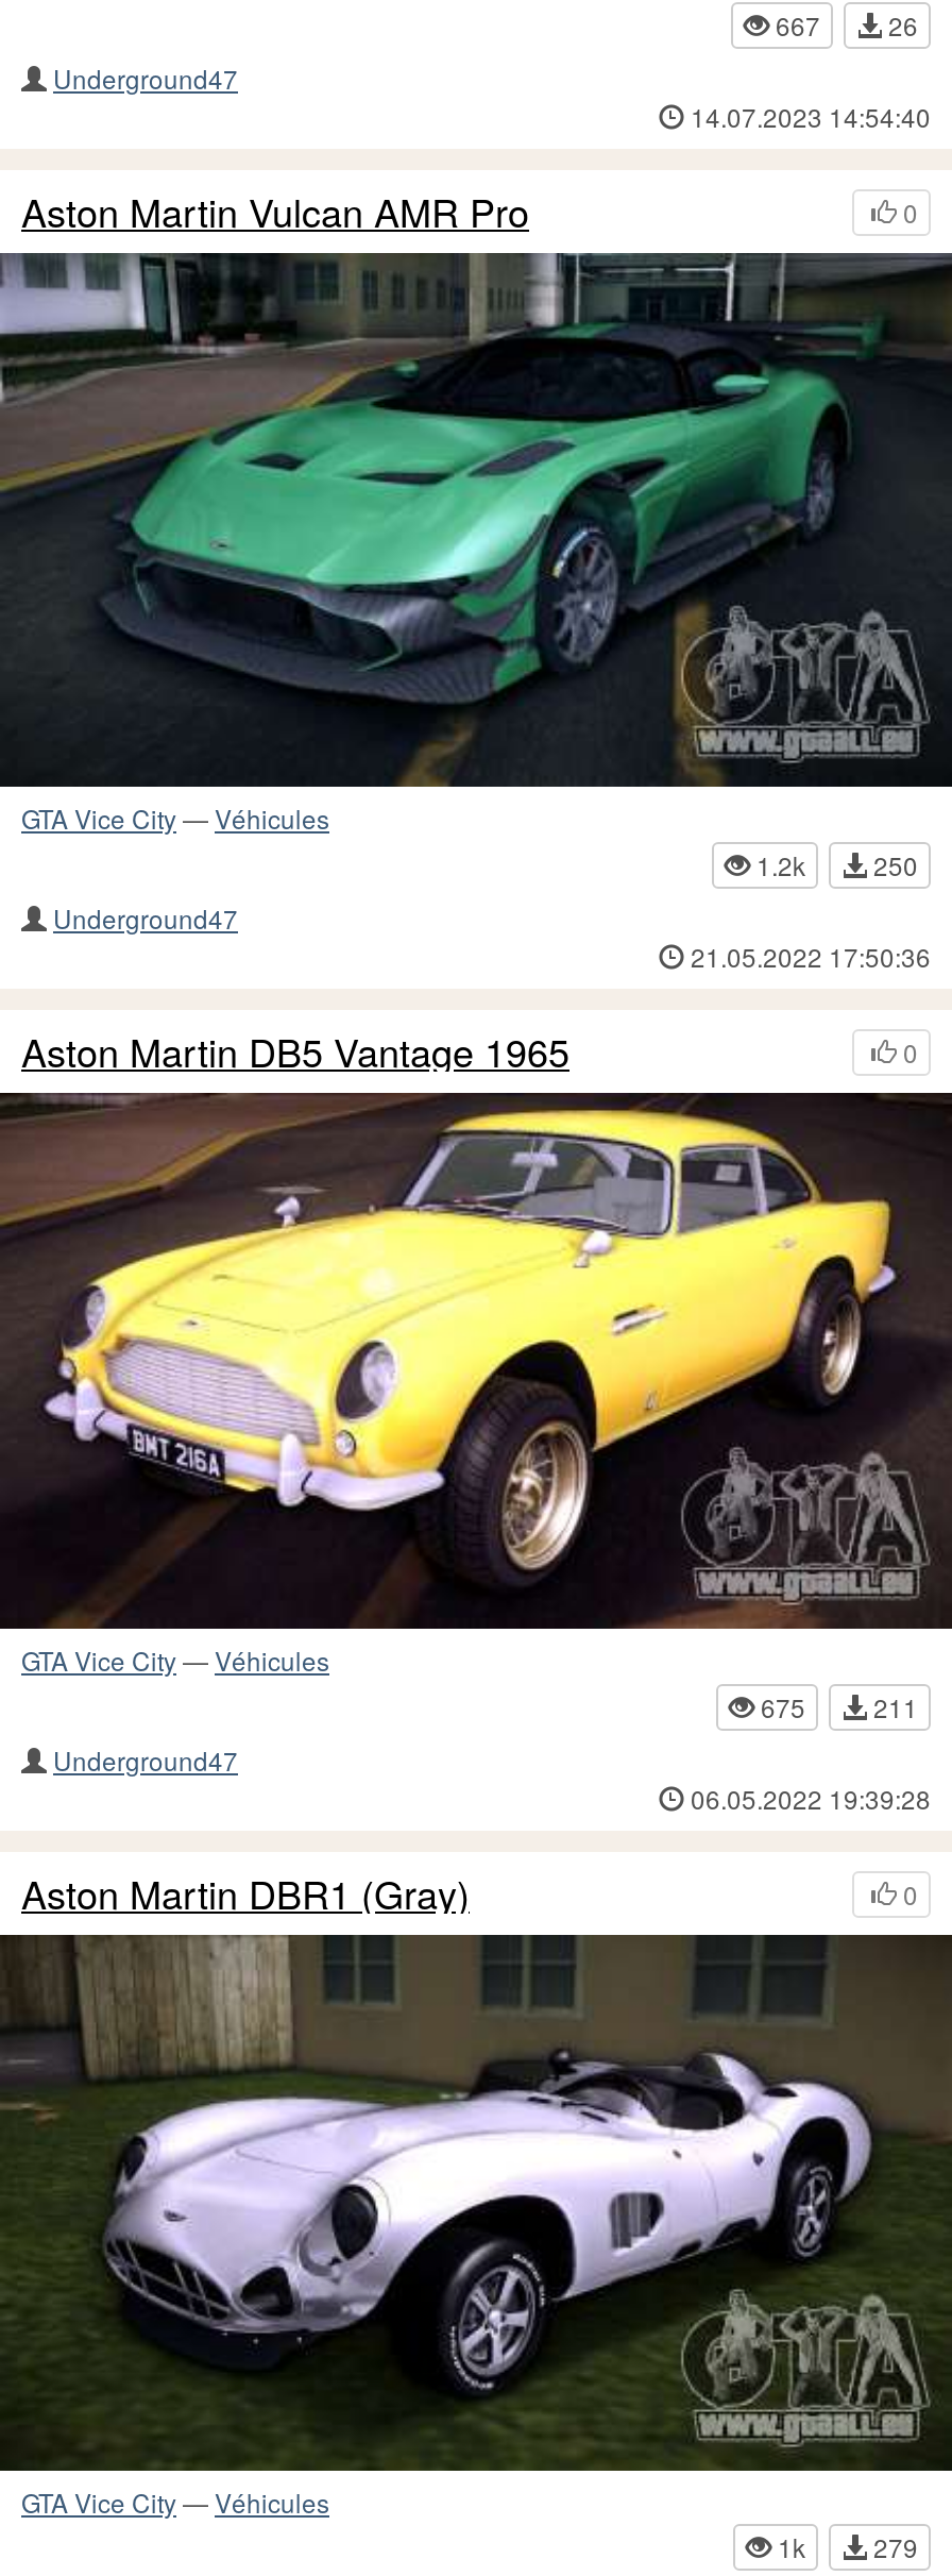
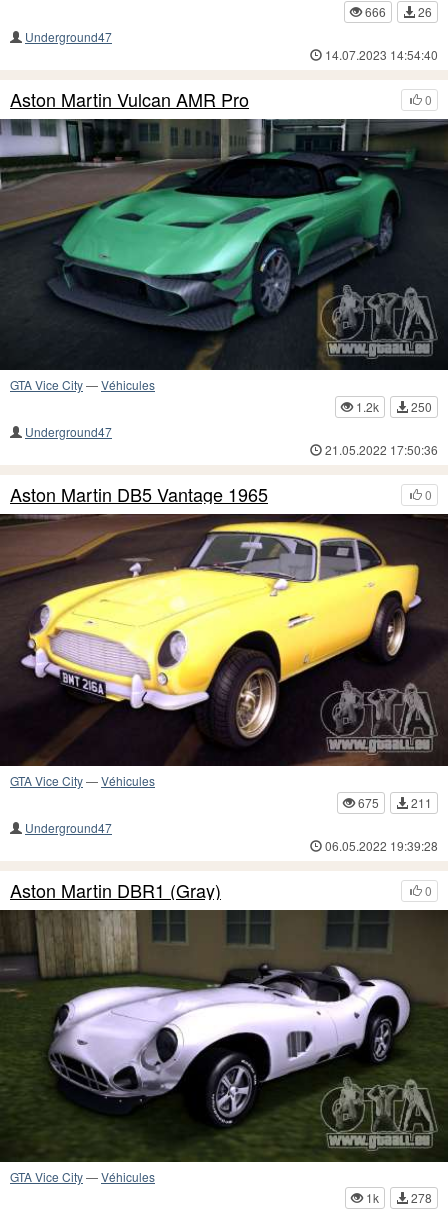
[776,6,918,42] 667 26 -> [365,3,432,20] 666 26
[778,2529,918,2565] 1k 279 -> [366,1189,432,1206] 1k 278

